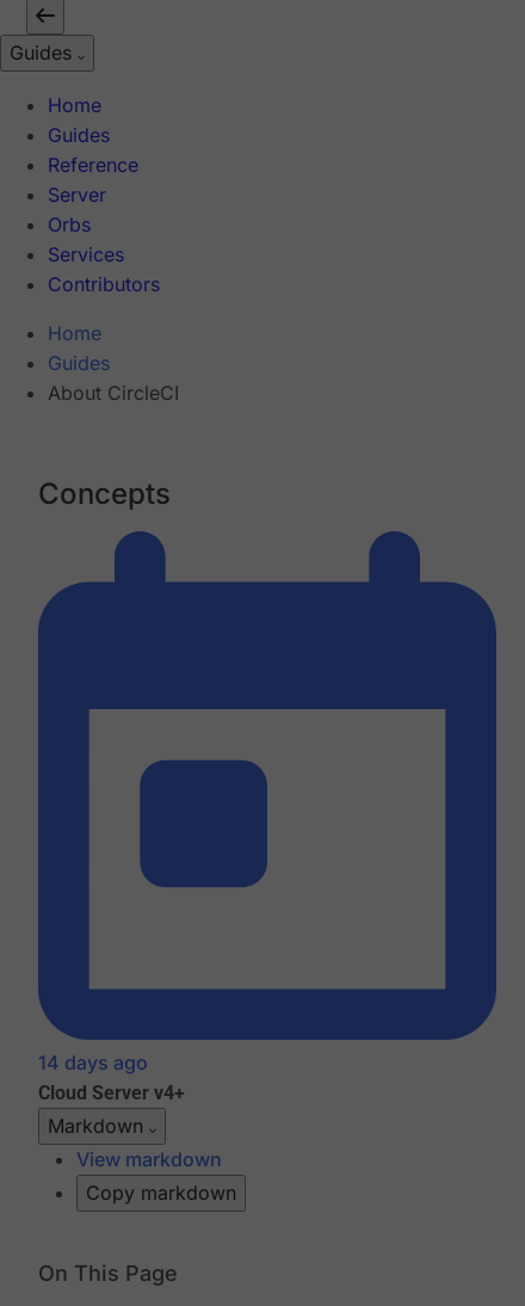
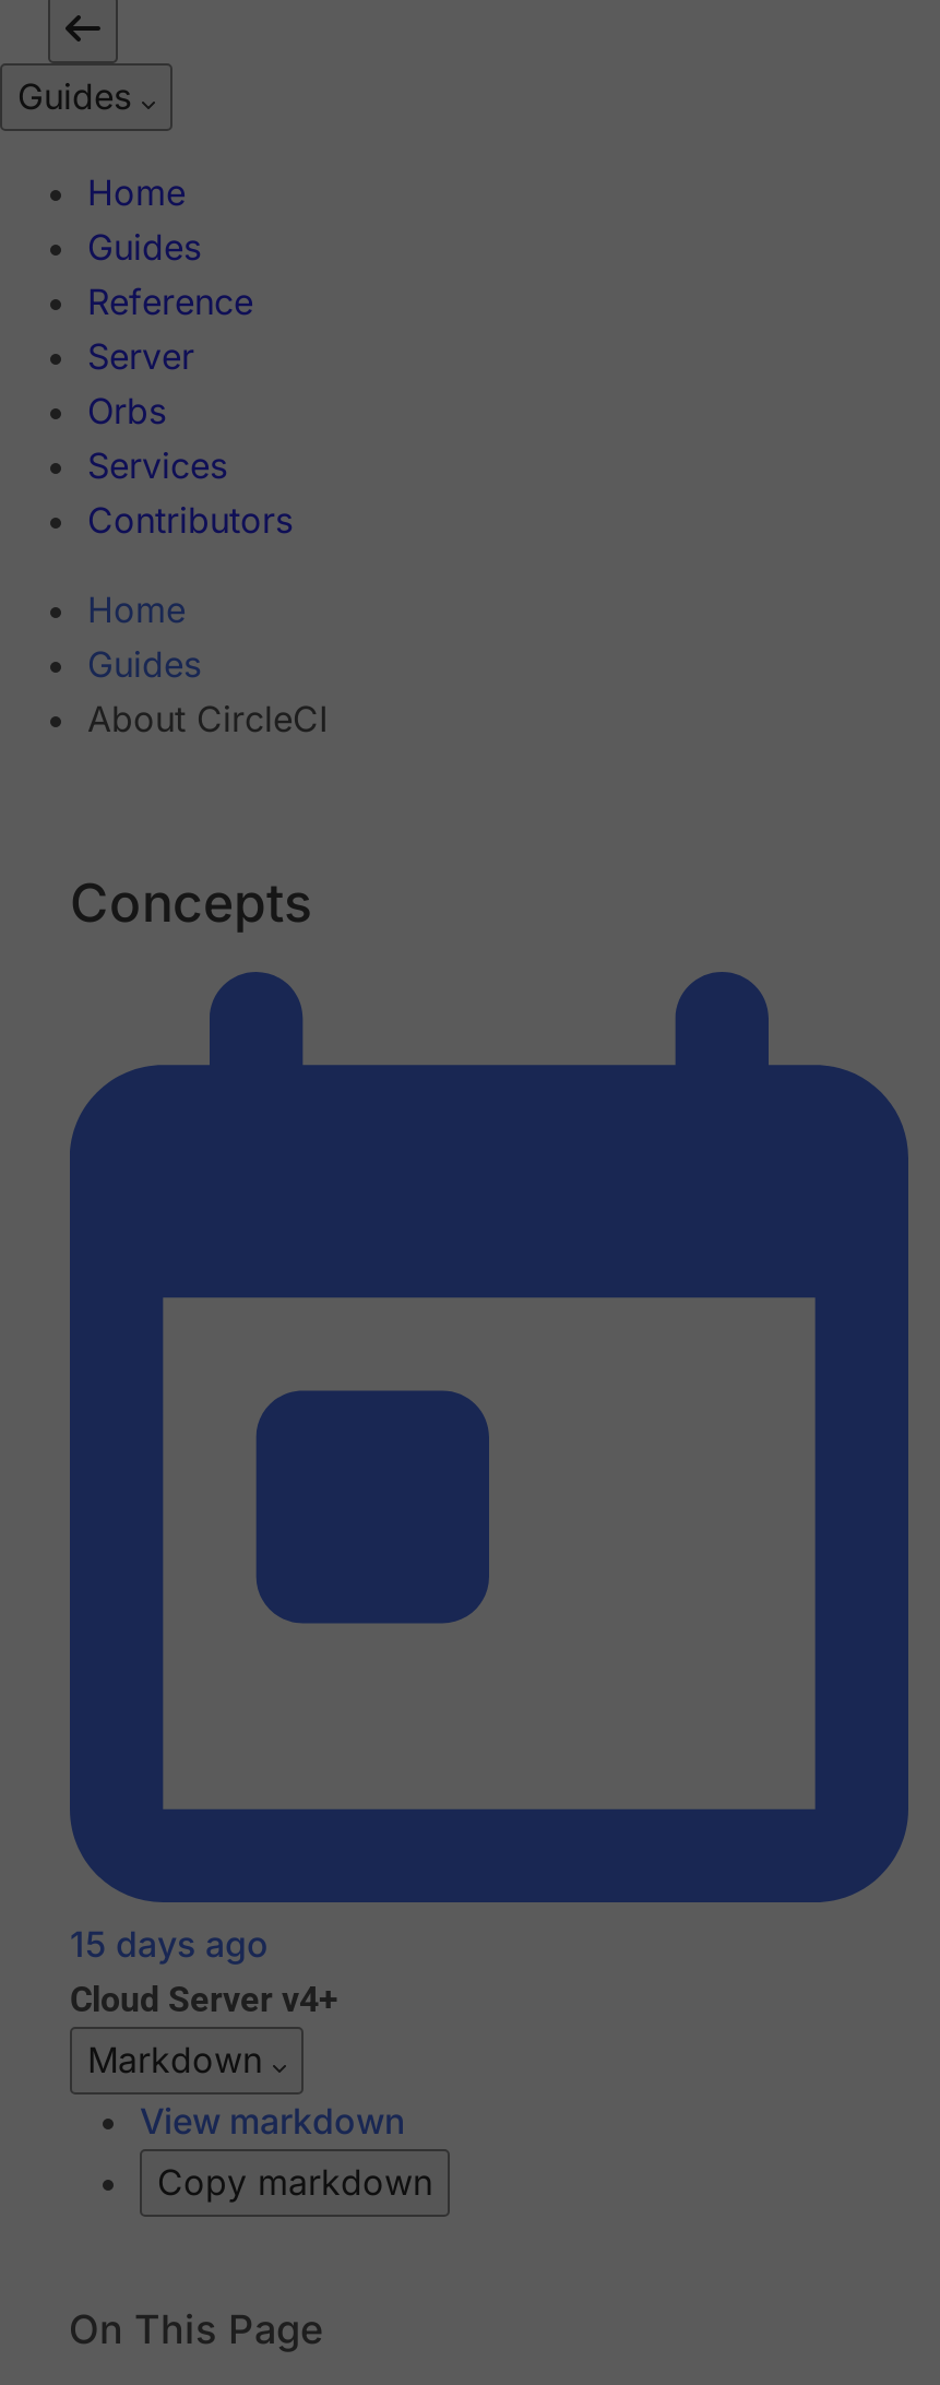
[38,1051,148,1075] 14 days ago -> [70,1923,269,1967] 15 days ago

